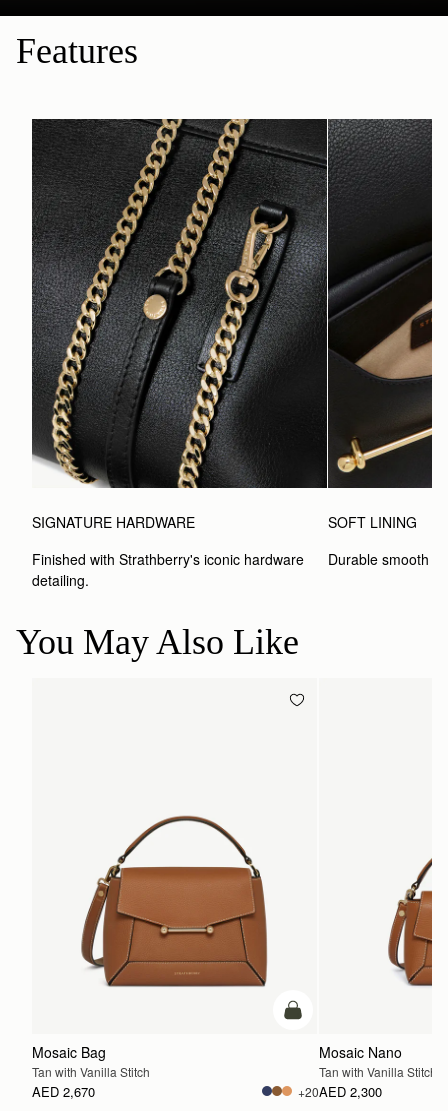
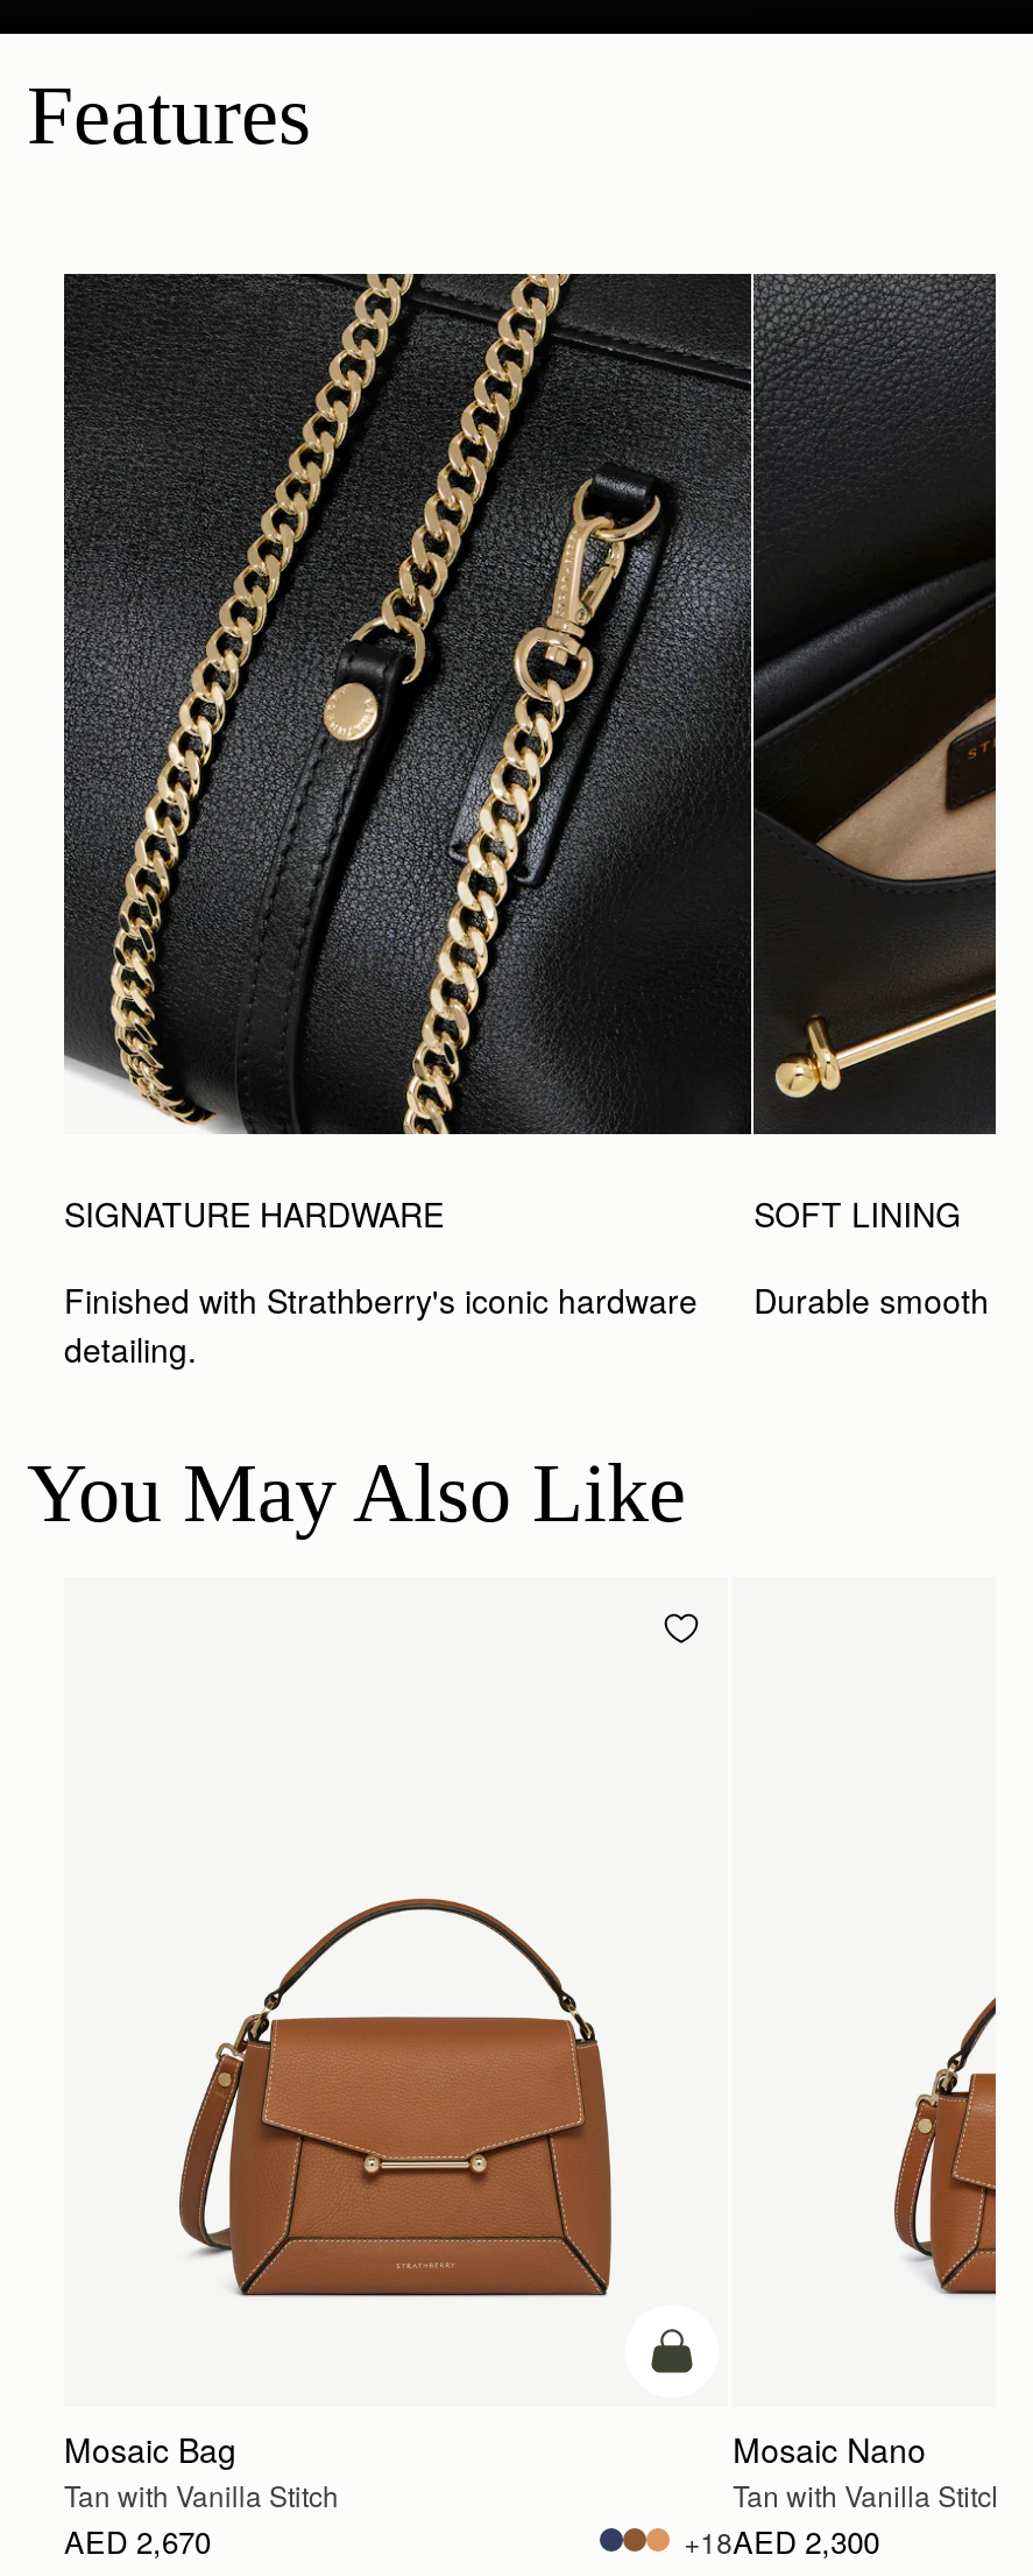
[298,1082,382,1101] +20 AED 2,300 -> [684,2519,880,2563] +18 AED 2,300

